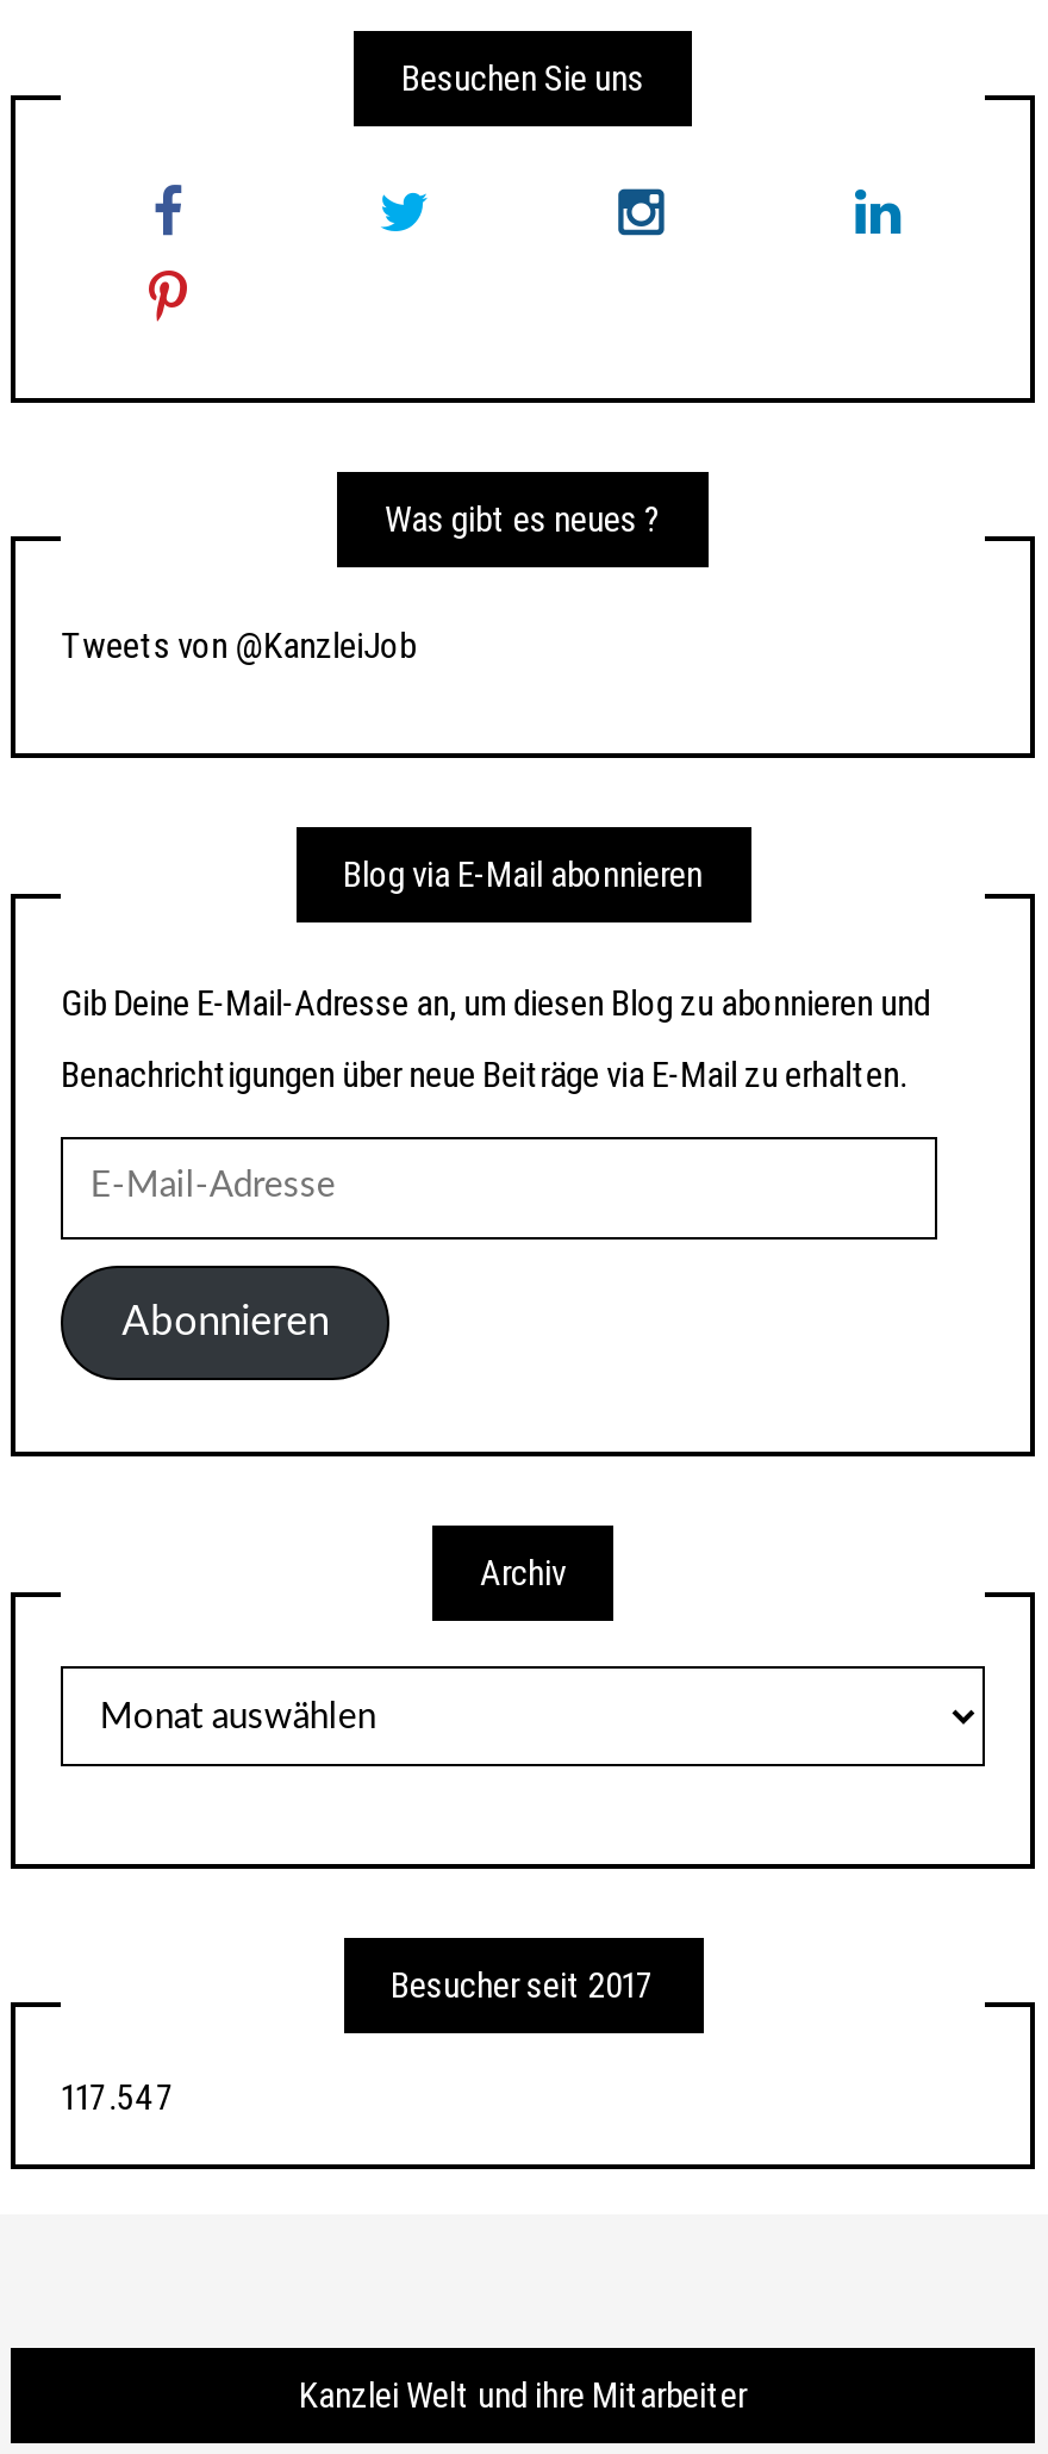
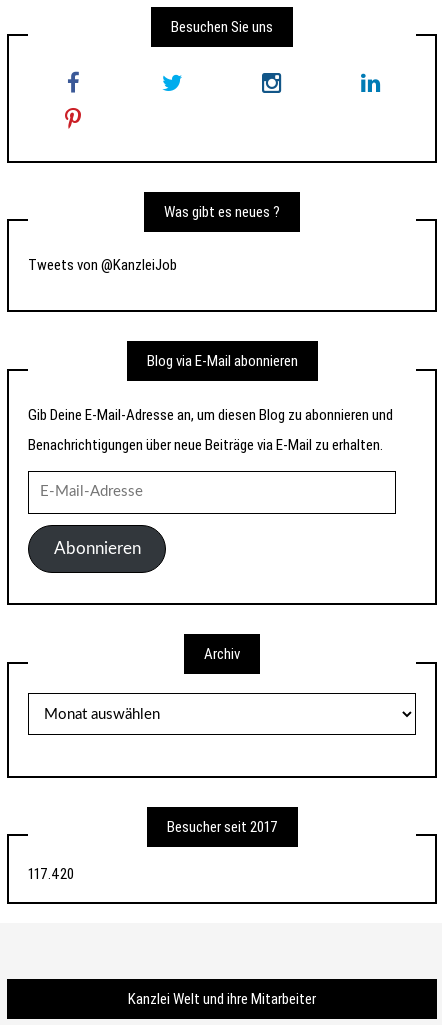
[61,2077,175,2120] 117.547 -> [28,865,74,883] 117.420

